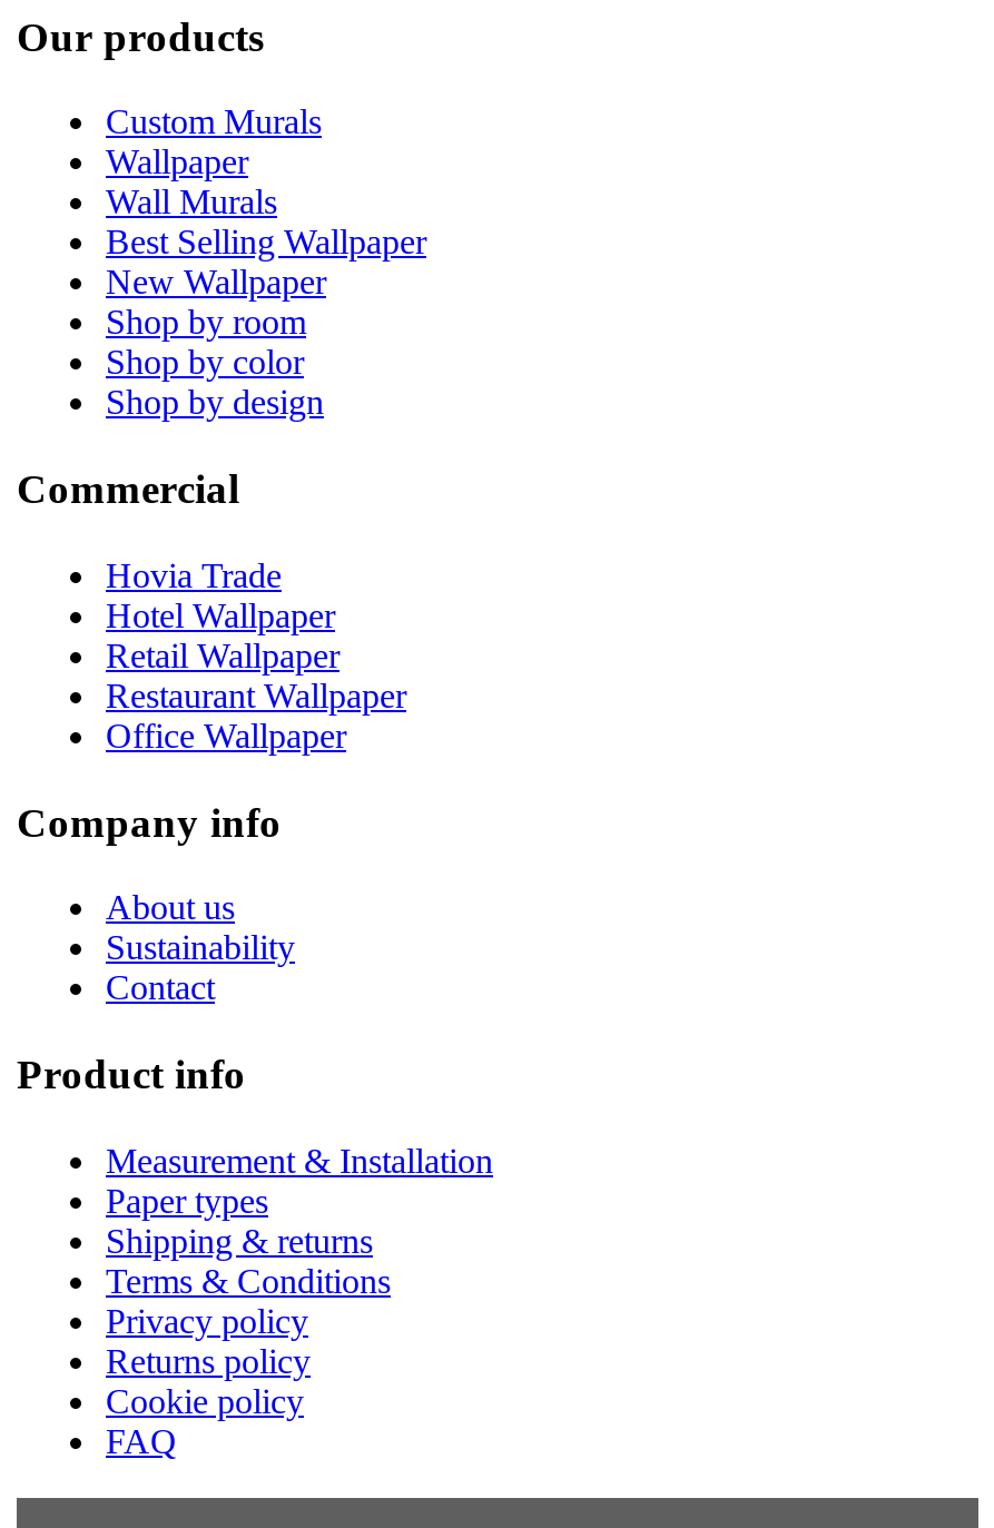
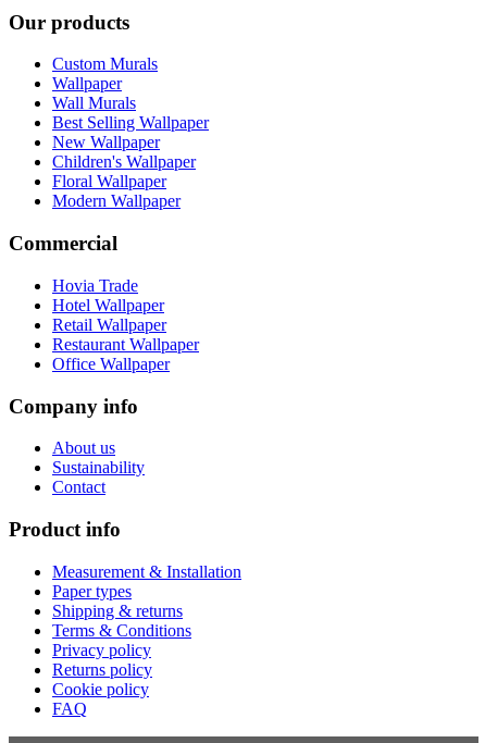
[106,304,324,422] Shop by room | Shop by color | Shop by design -> [52,153,196,210] Children's Wallpaper | Floral Wallpaper | Modern Wallpaper

